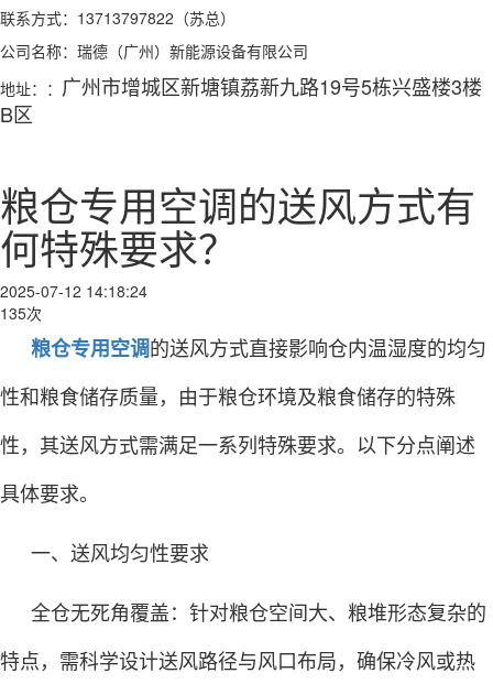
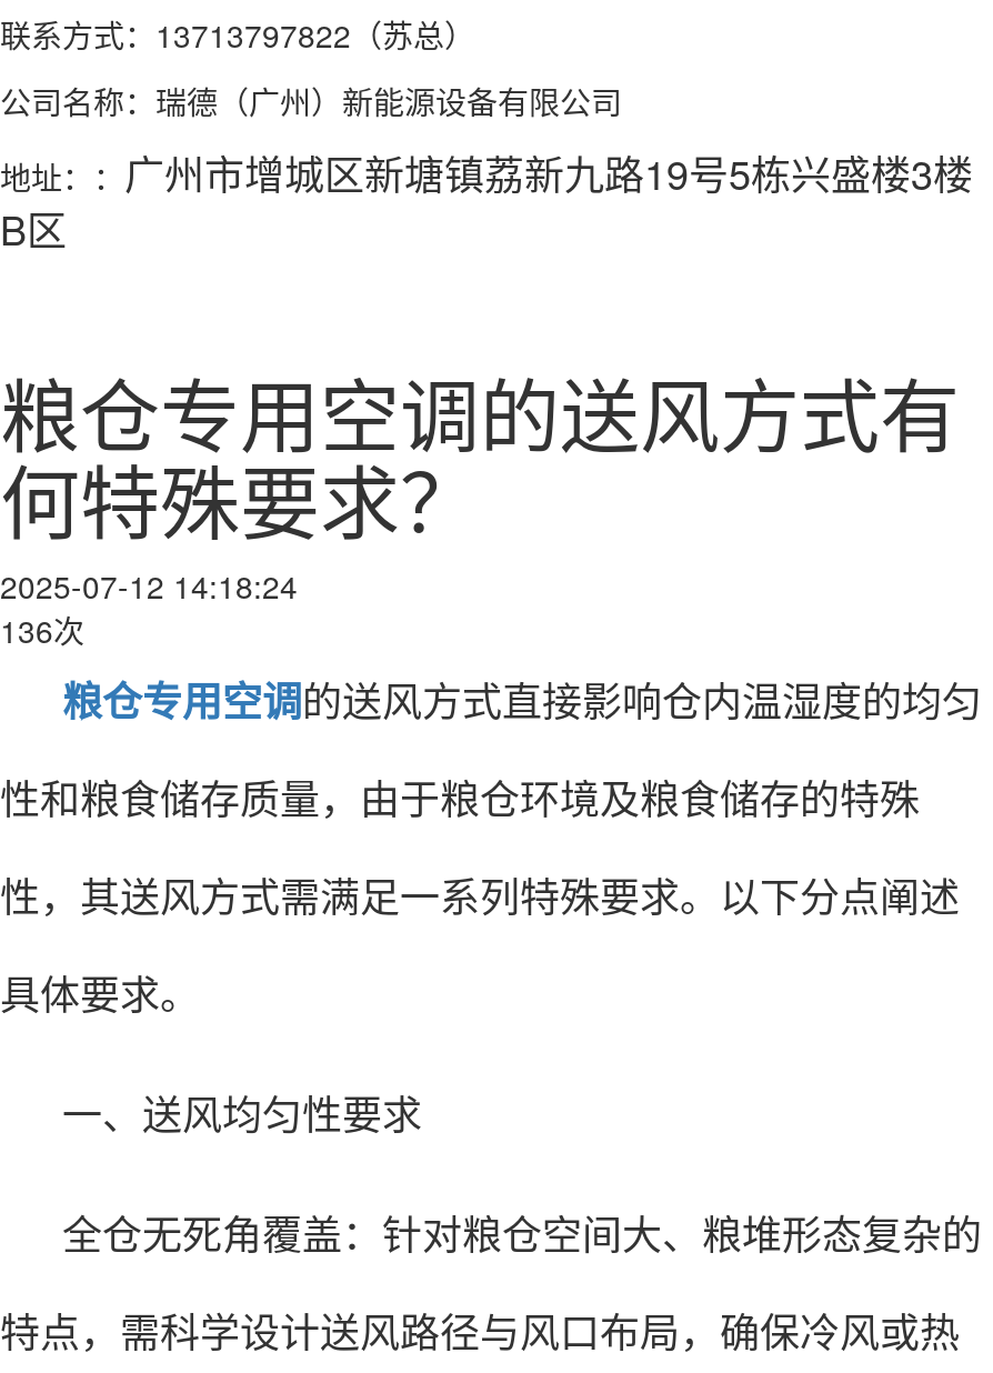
[0,301,42,323] 135次 -> [0,607,84,651] 136次

